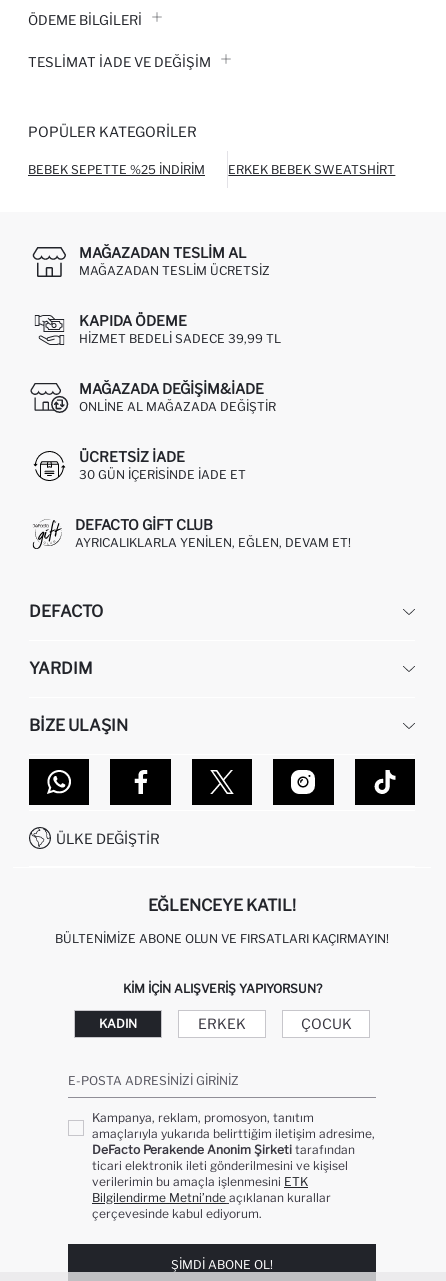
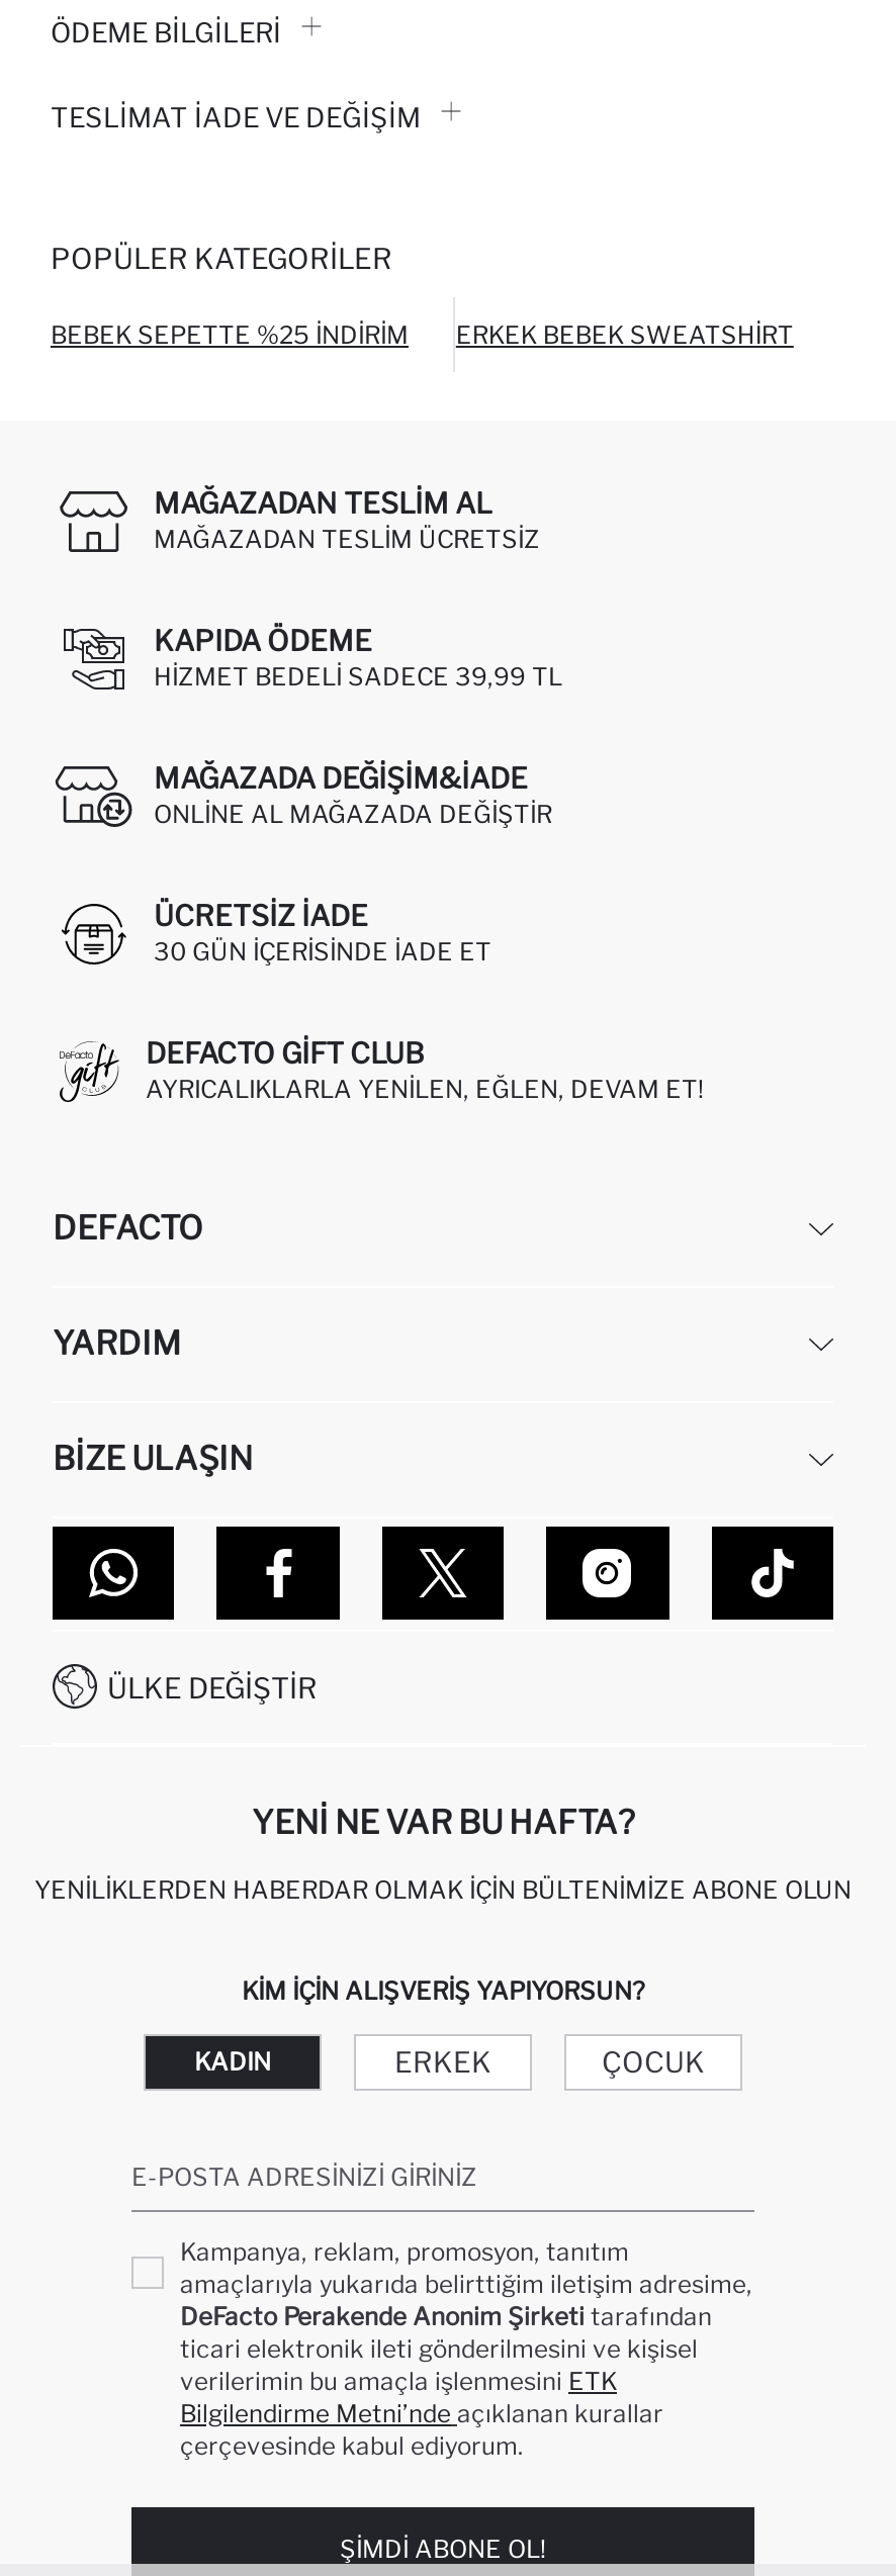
[148,896,296,915] EĞLENCEYE KATIL! -> [252,1803,634,1842] YENI NE VAR BU HAFTA?
[55,931,389,946] BÜLTENIMIZE ABONE OLUN VE FIRSATLARI KAÇIRMAYIN! -> [34,1874,852,1904] YENILIKLERDEN HABERDAR OLMAK İÇIN BÜLTENIMIZE ABONE OLUN

